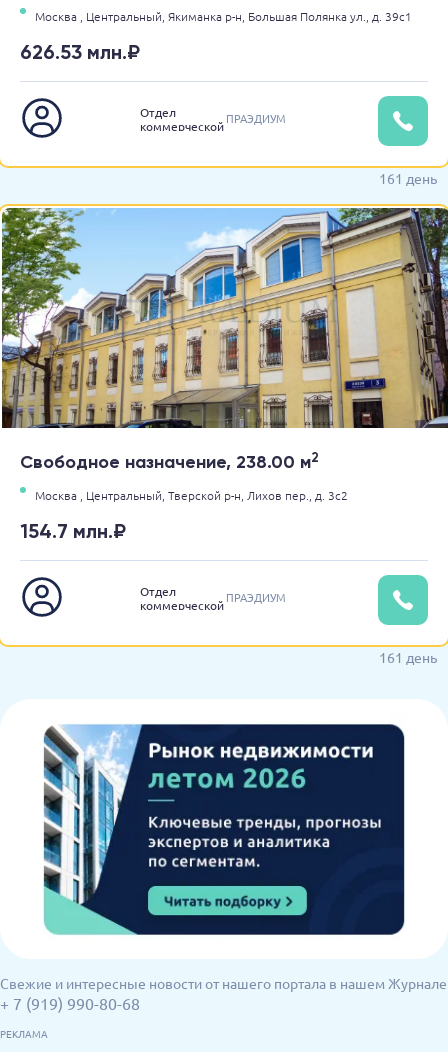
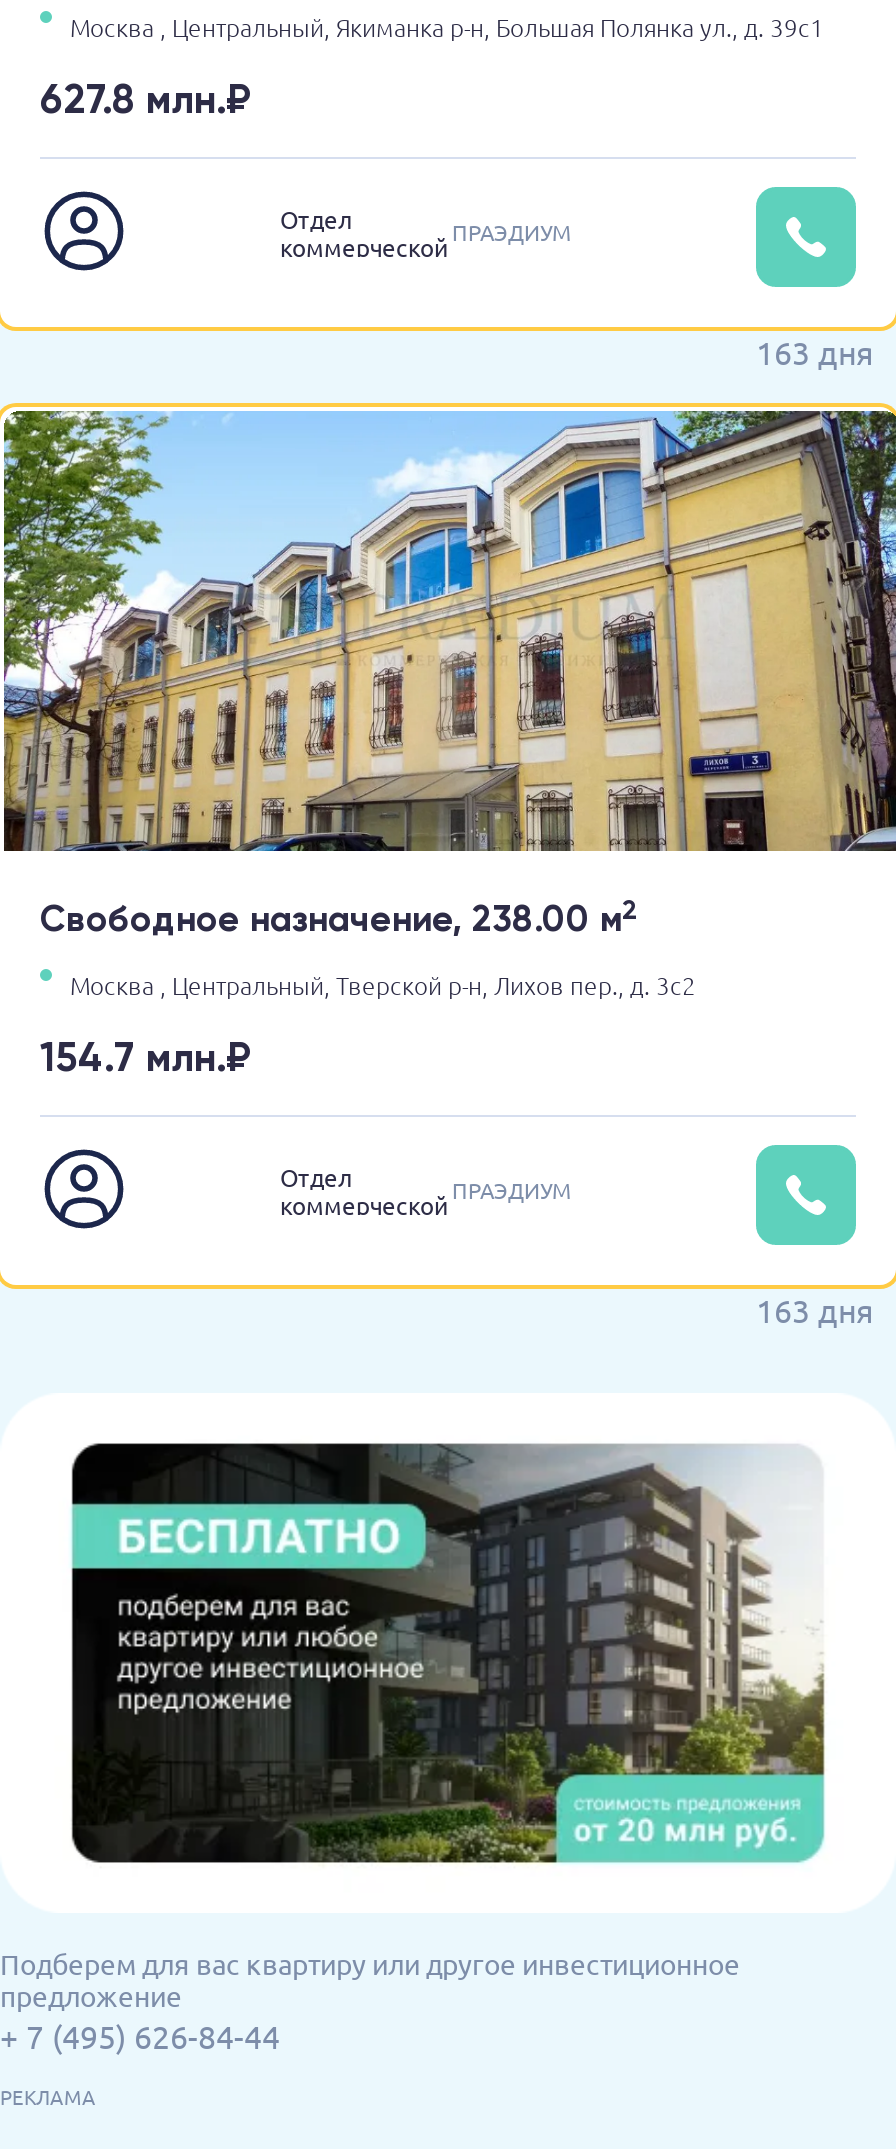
[20,40,140,64] 626.53 млн.₽ -> [40,76,252,124] 627.8 млн.₽
[379,169,437,187] 161 день -> [756,332,874,372] 163 дня
[379,648,437,666] 161 день -> [756,1290,874,1330] 163 дня
[0,724,447,1013] [image] | Свежие и интересные новости от нашего портала в нашем Журнале | + 7 (919) 990-80-68 -> [0,1441,826,2055] [image] | Подберем для вас квартиру или другое инвестиционное | предложение | + 7 (495) 626-84-44

